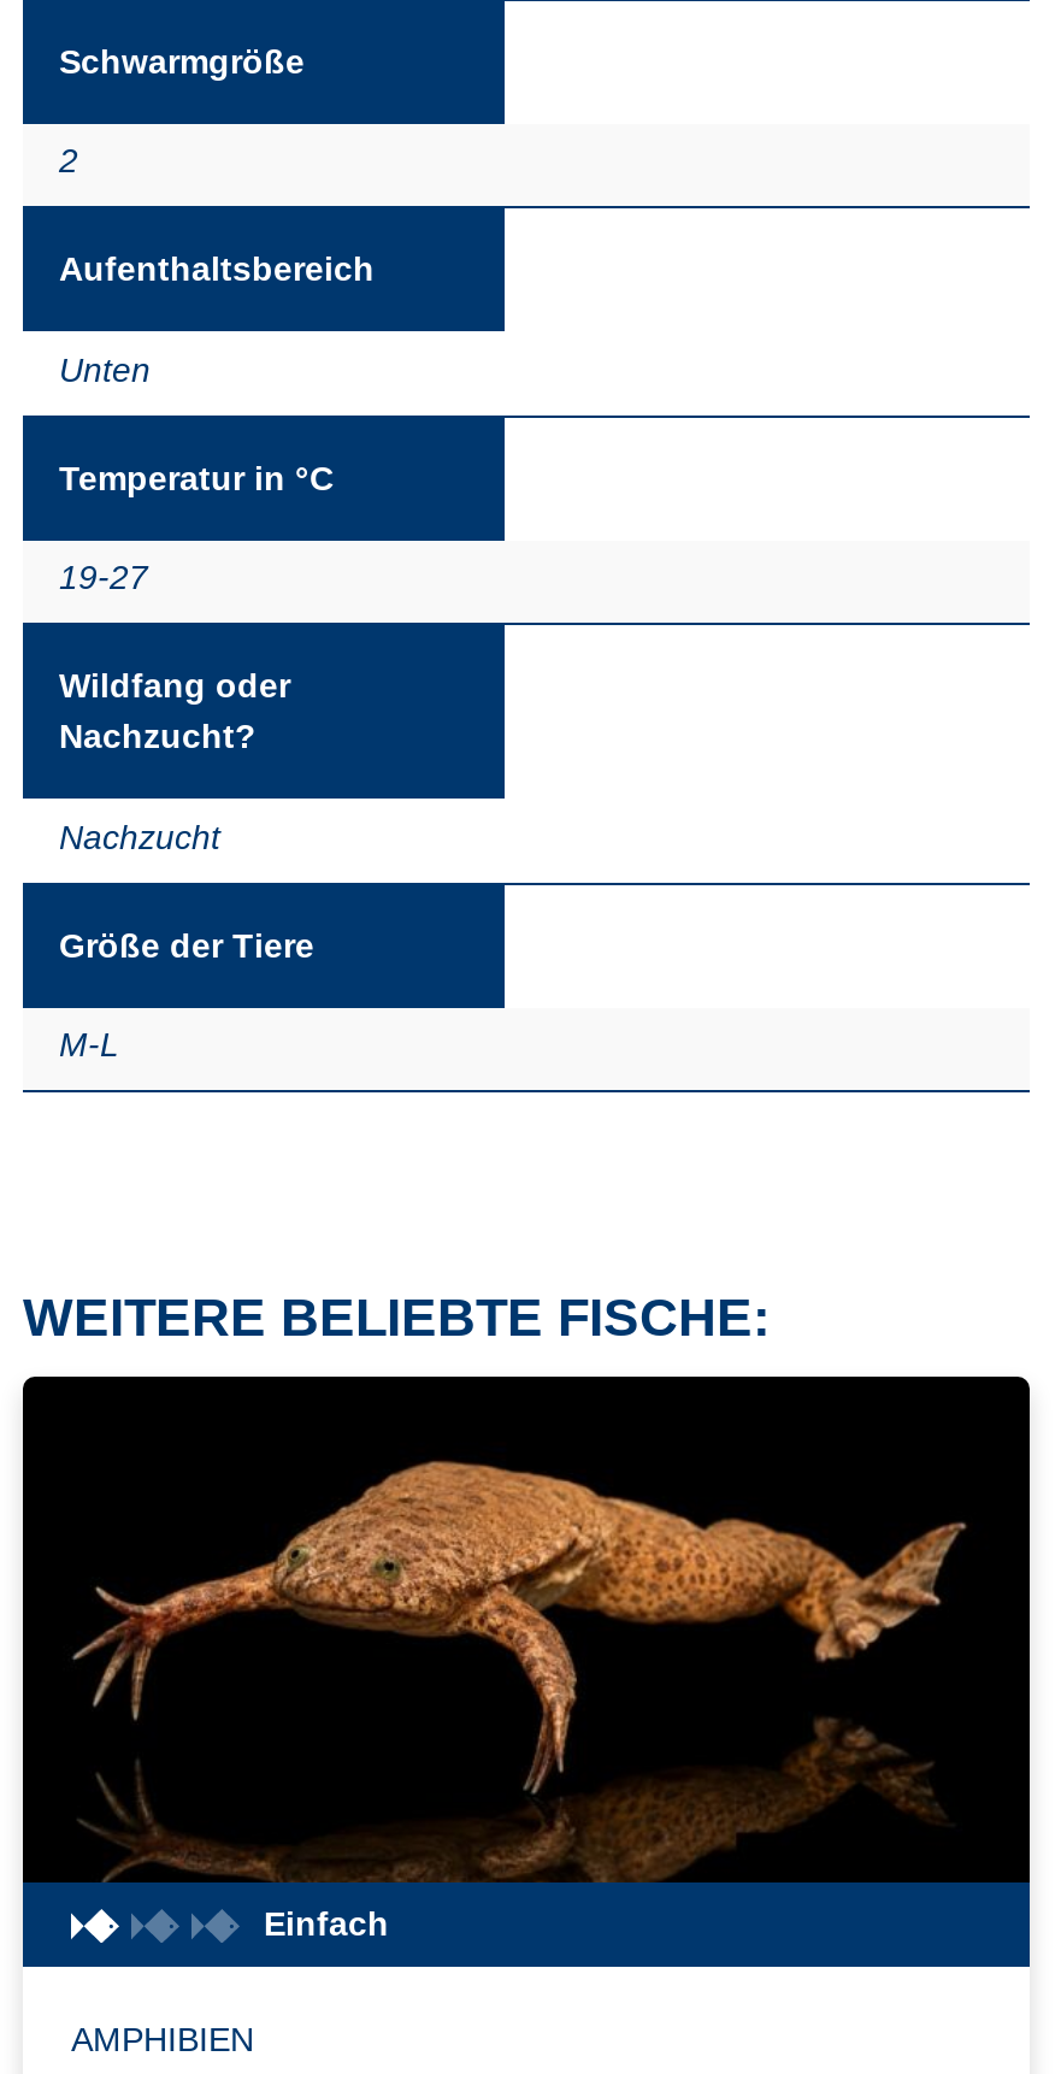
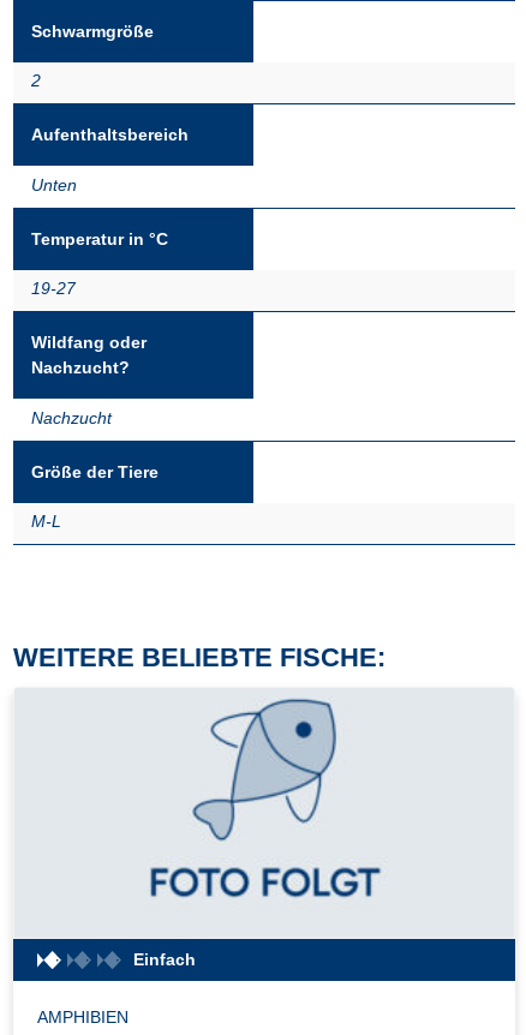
[20,1373,1032,1884] [image] -> [13,686,515,940] [image]

